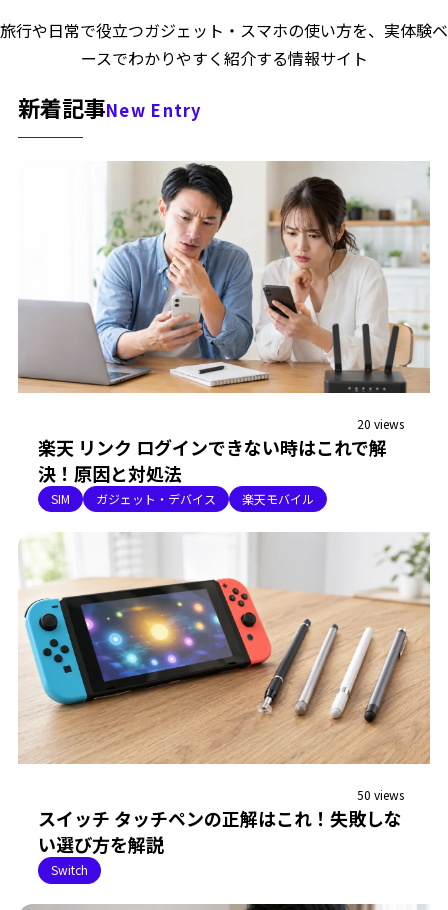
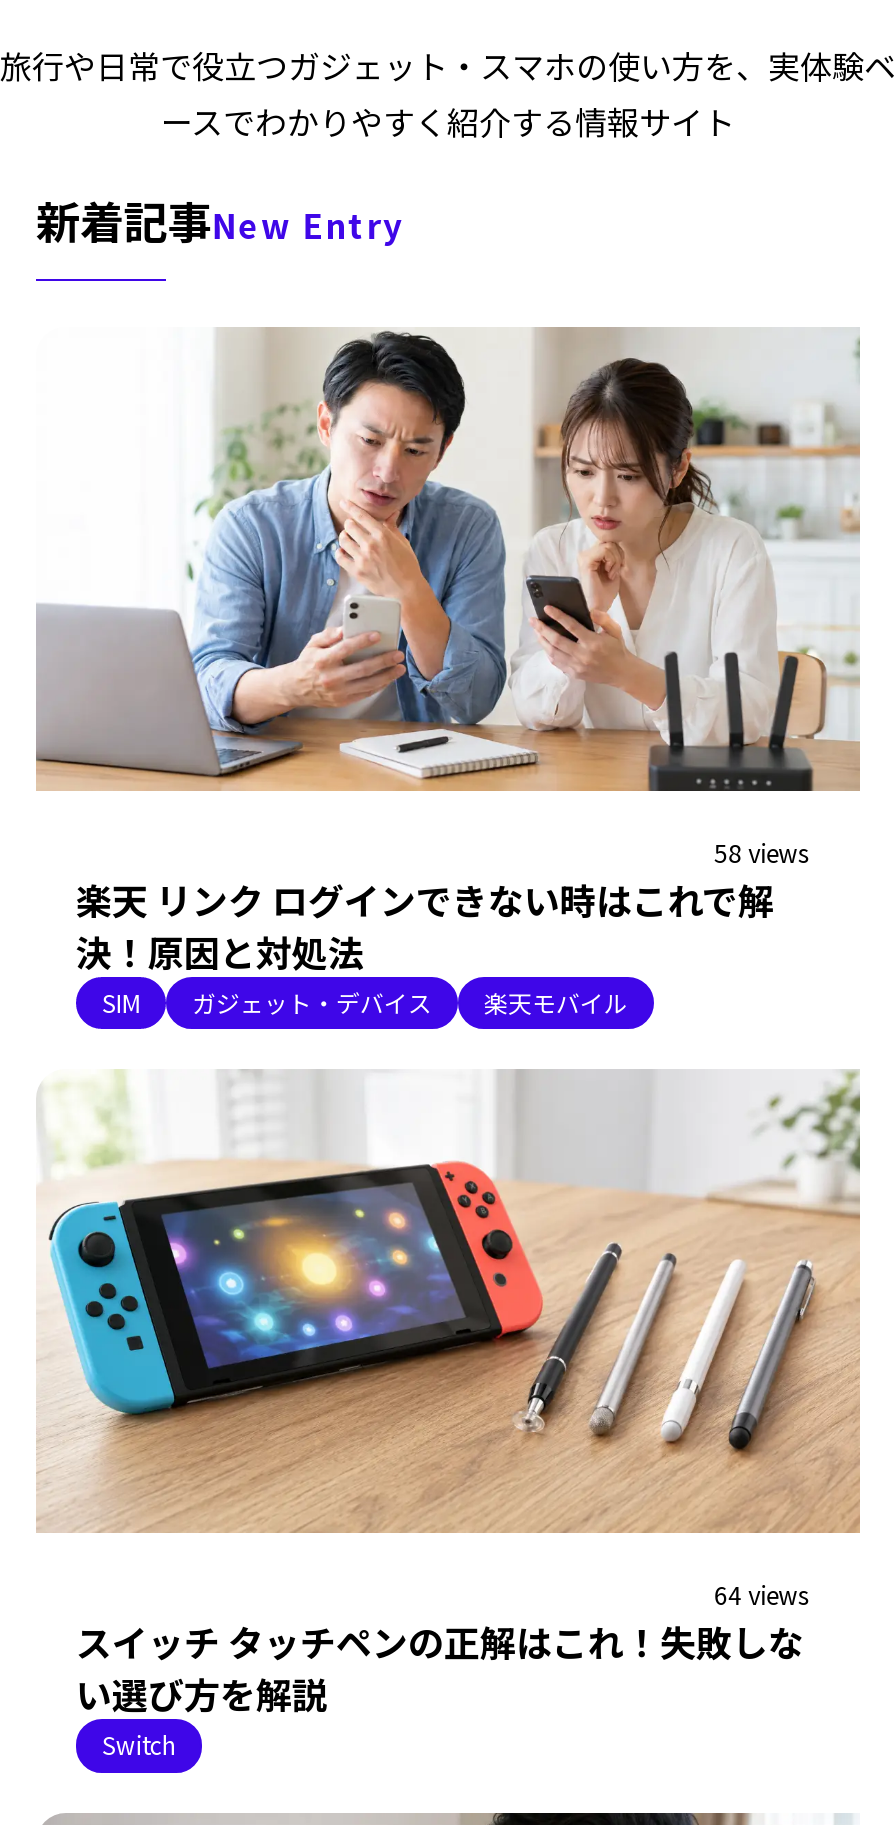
[357,415,404,432] 20 views -> [714,835,808,869] 58 views
[357,786,404,803] 50 views -> [714,1577,808,1611] 64 views

